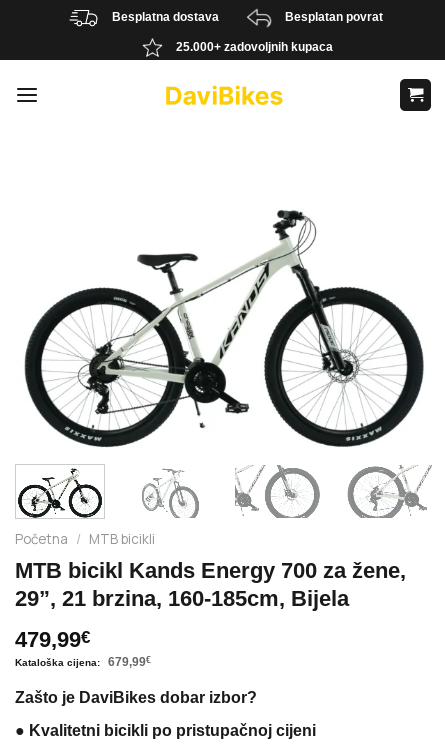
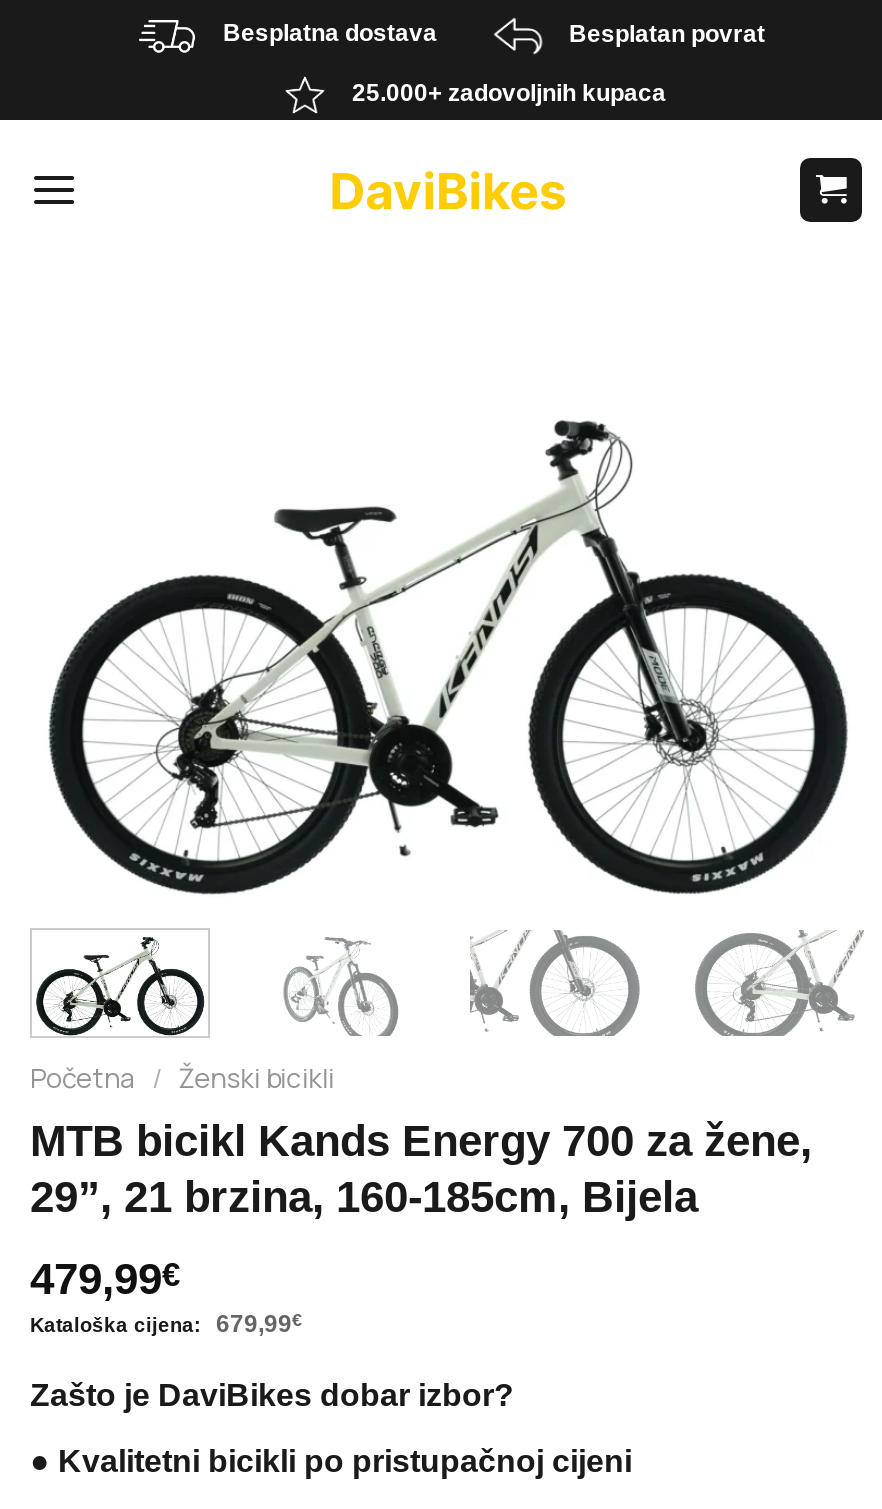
[15,530,155,548] Početna / MTB bicikli -> [30,1060,334,1096] Početna / Ženski bicikli

